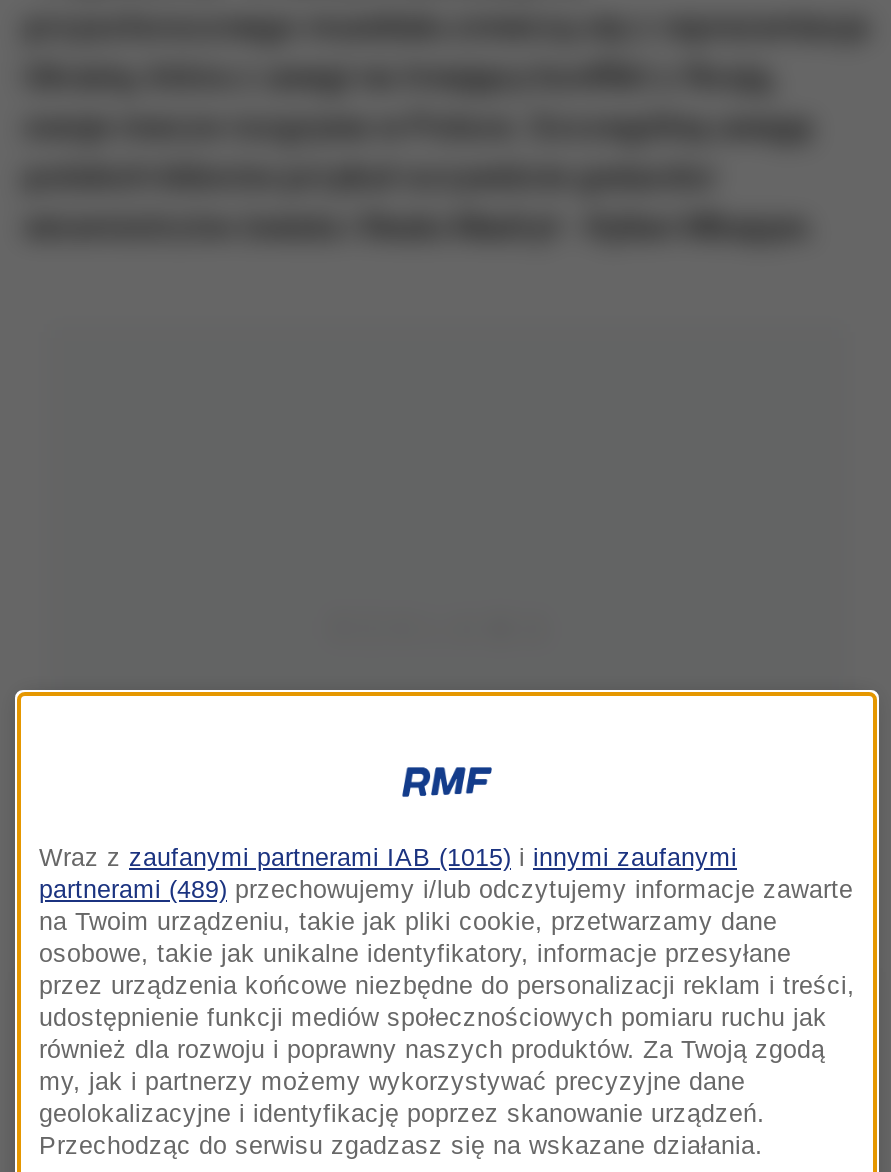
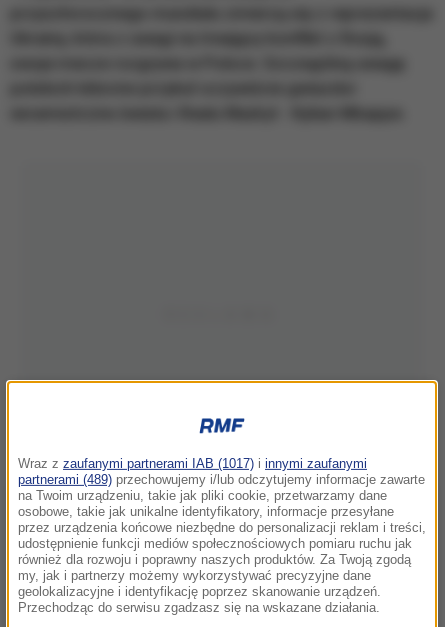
[39,844,737,872] Wraz z zaufanymi partnerami IAB (1015) i innymi zaufanymi -> [18,456,367,470] Wraz z zaufanymi partnerami IAB (1017) i innymi zaufanymi

